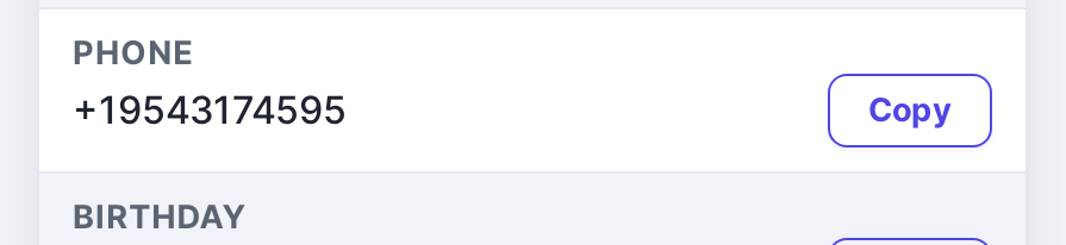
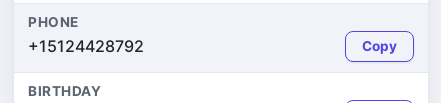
[73,86,347,133] +19543174595 -> [28,36,144,56] +15124428792

